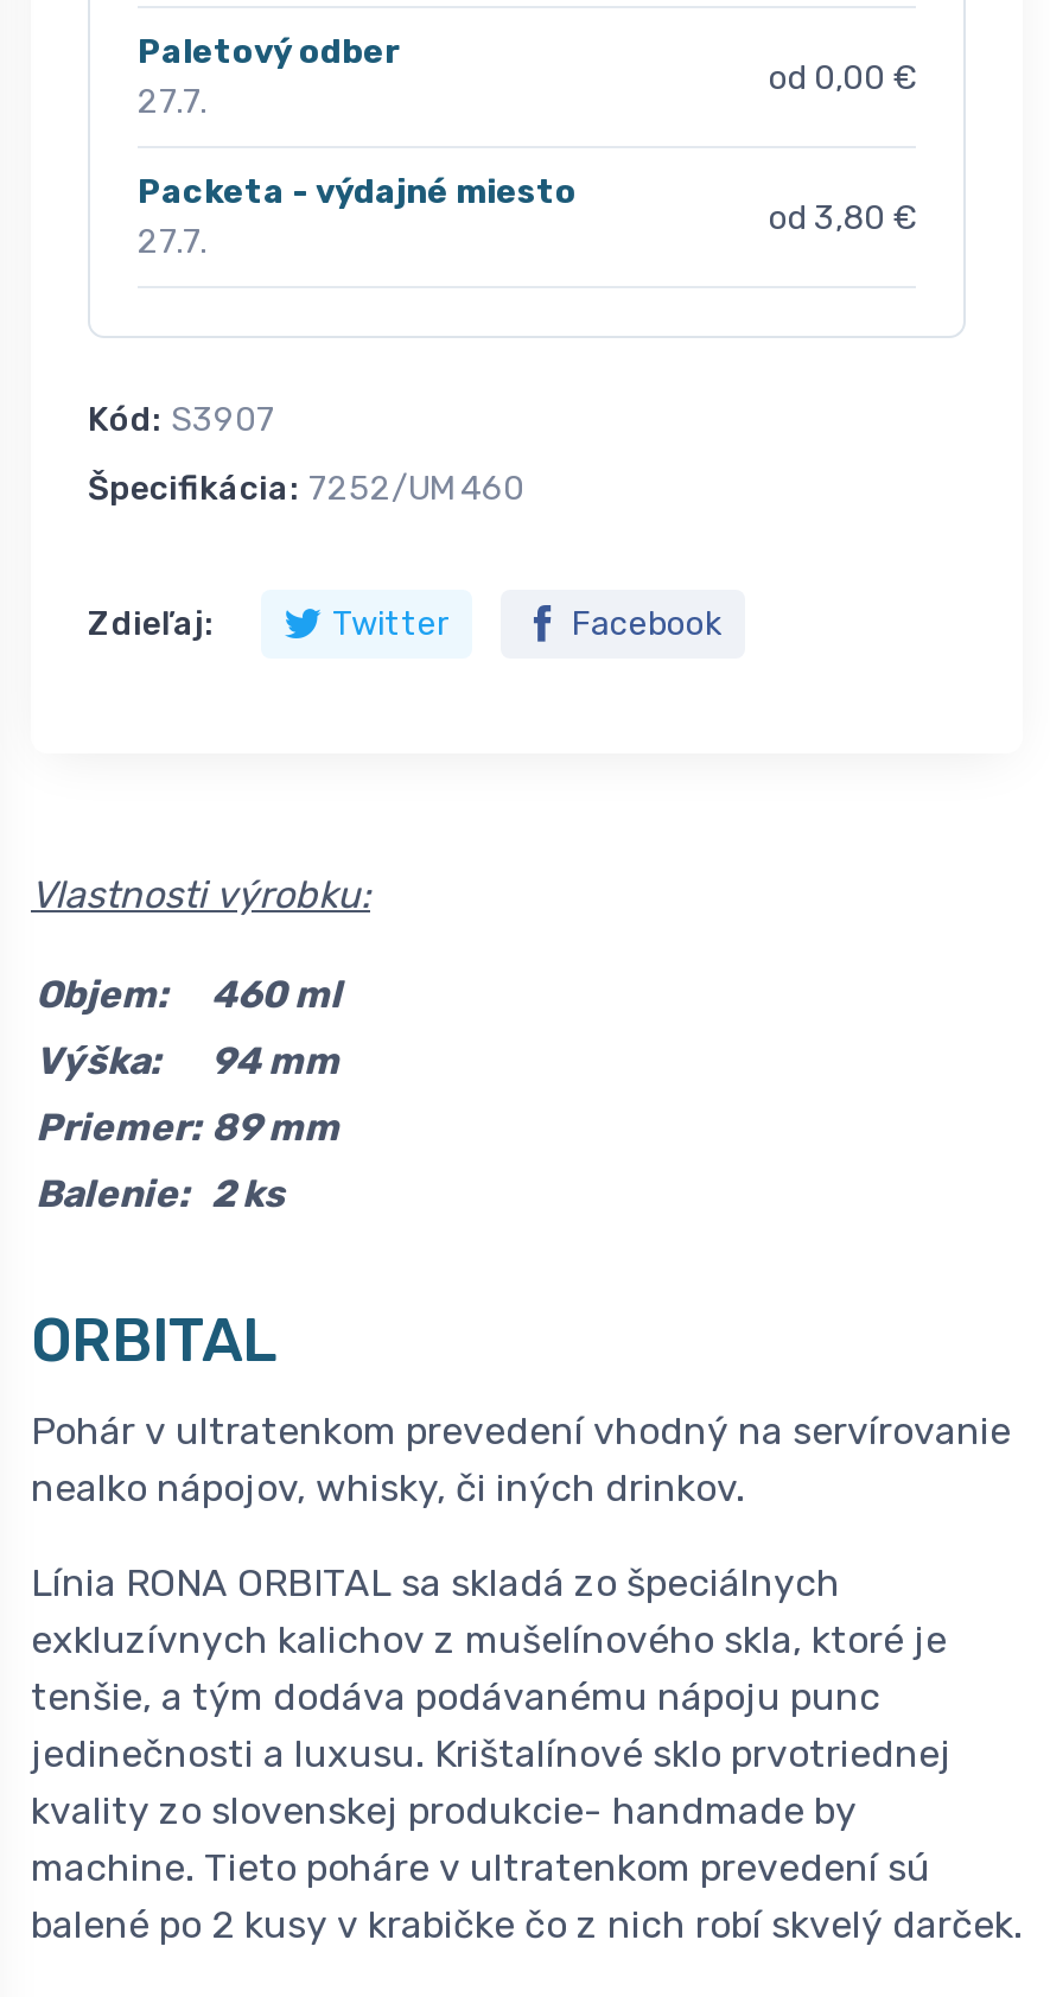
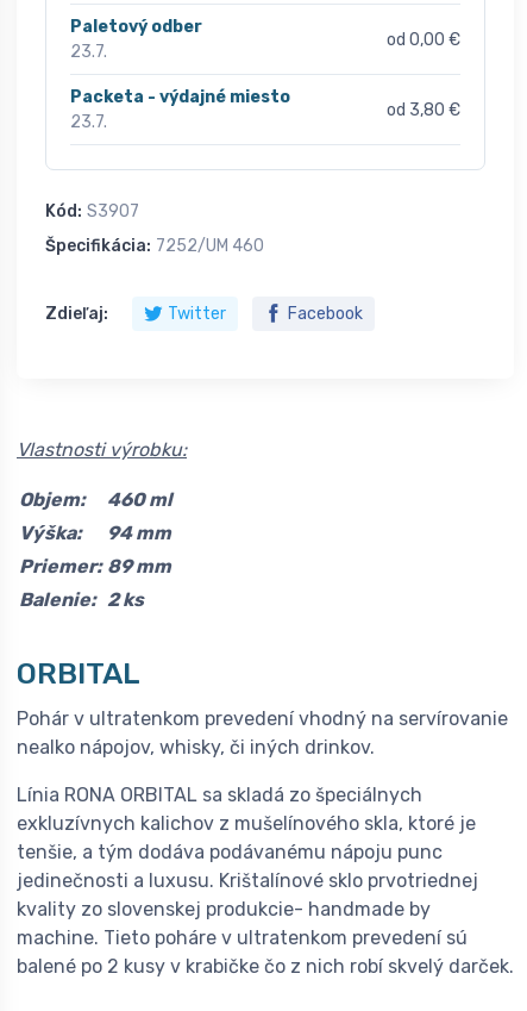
[138,83,206,123] 27.7. -> [70,42,107,63] 23.7.
[138,223,206,263] 27.7. -> [70,113,107,133] 23.7.

